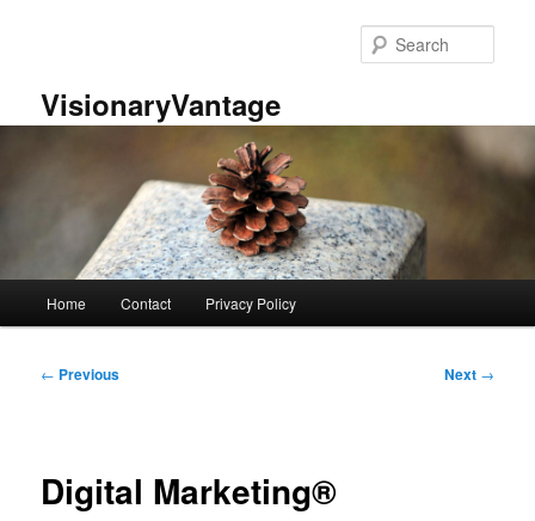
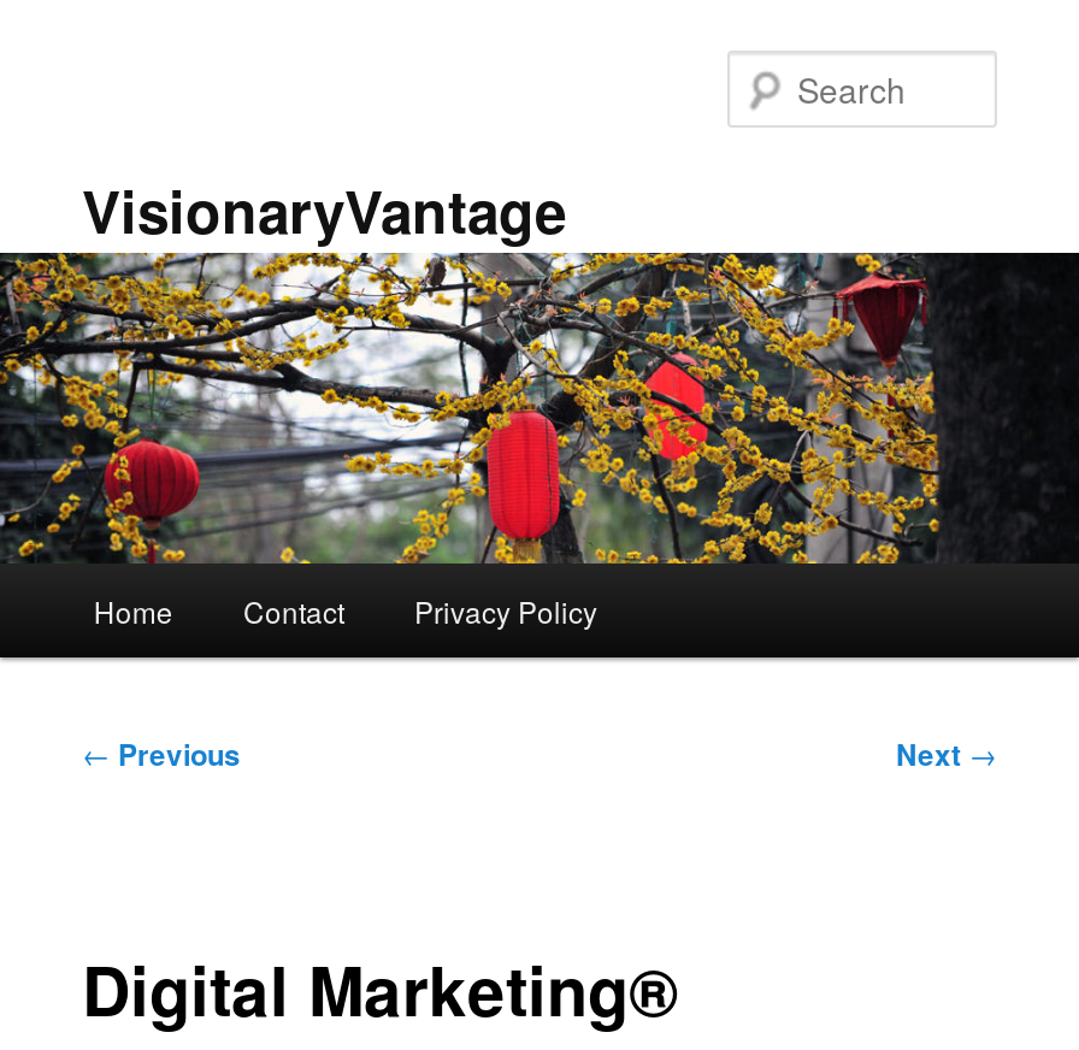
[4,124,531,281] [image] -> [7,250,1072,566] [image]

